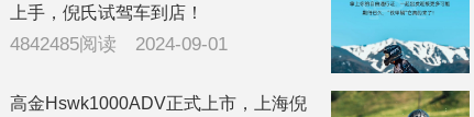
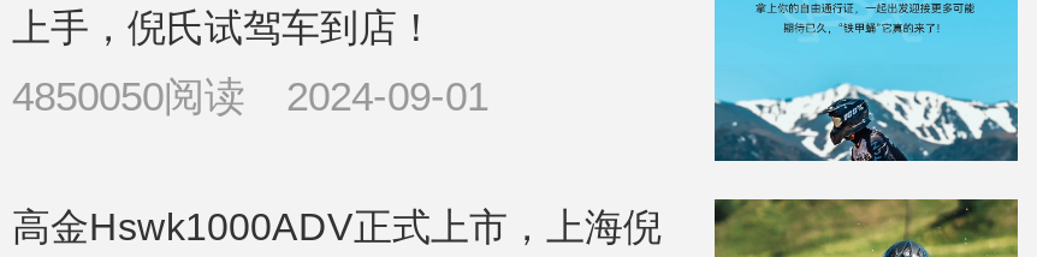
[10,34,228,54] 4842485阅读 2024-09-01 -> [12,74,488,120] 4850050阅读 2024-09-01

